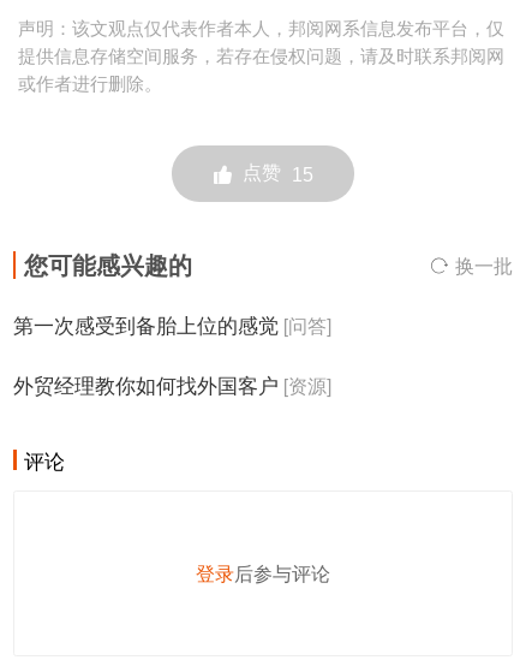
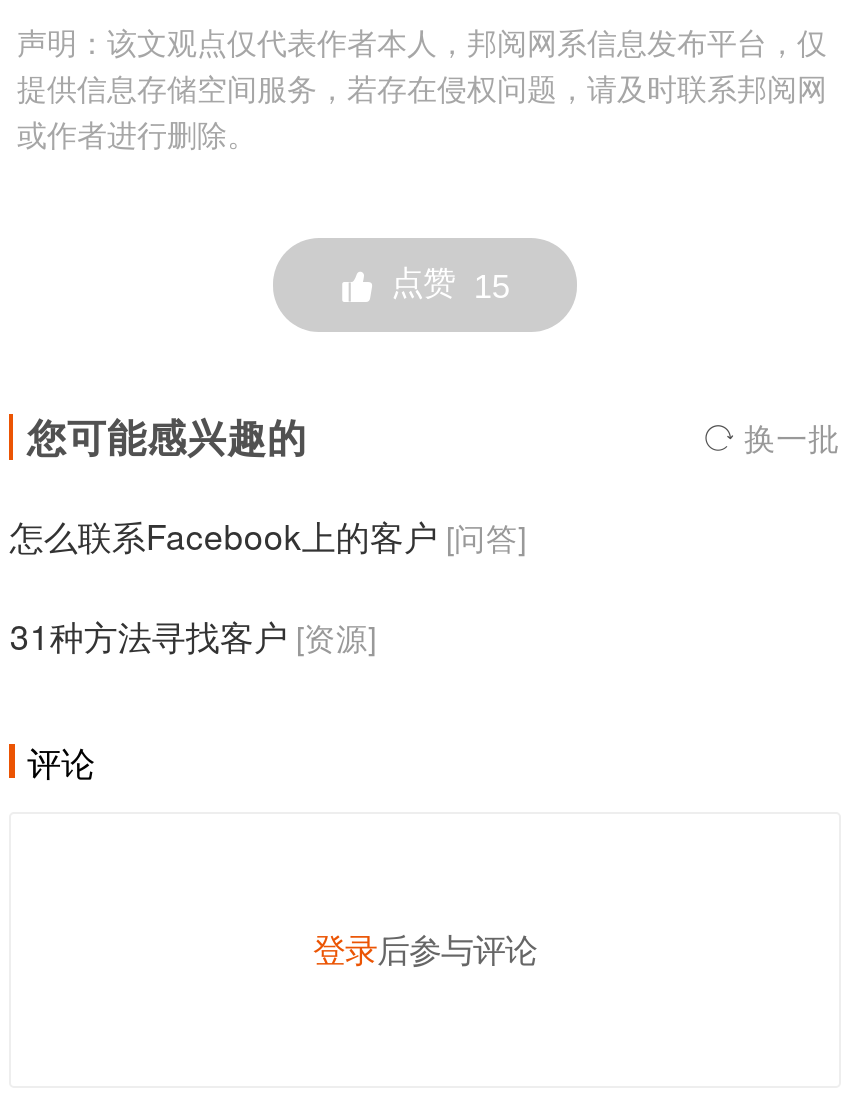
[14,308,332,338] 第一次感受到备胎上位的感觉 [问答] -> [10,509,526,559] 怎么联系Facebook上的客户 [问答]
[14,369,332,399] 外贸经理教你如何找外国客户 [资源] -> [10,610,376,660] 31种方法寻找客户 [资源]

